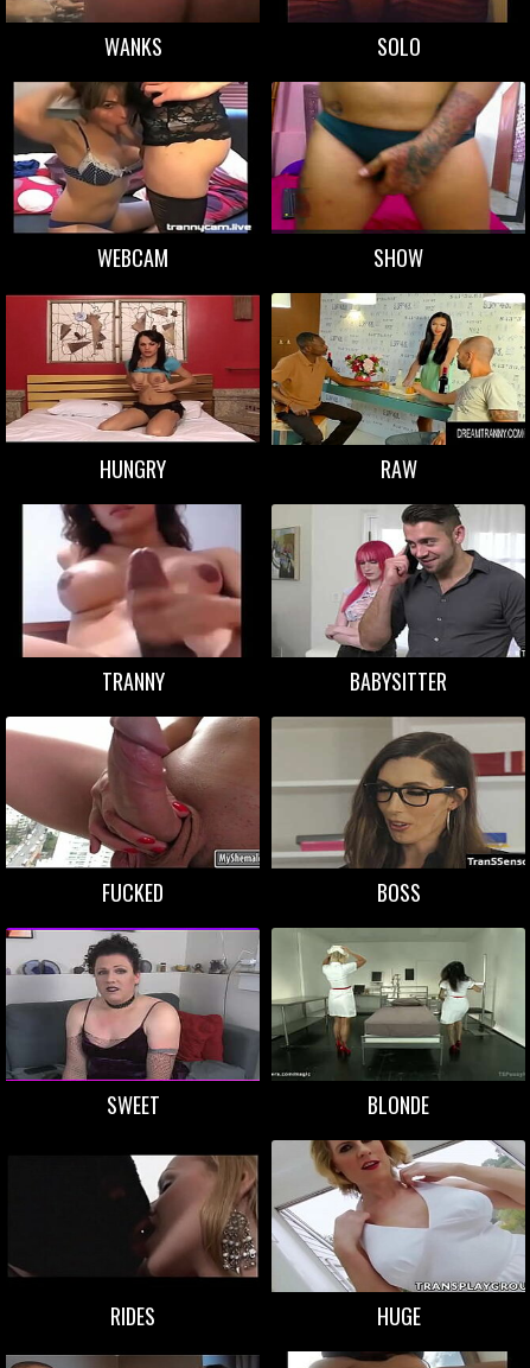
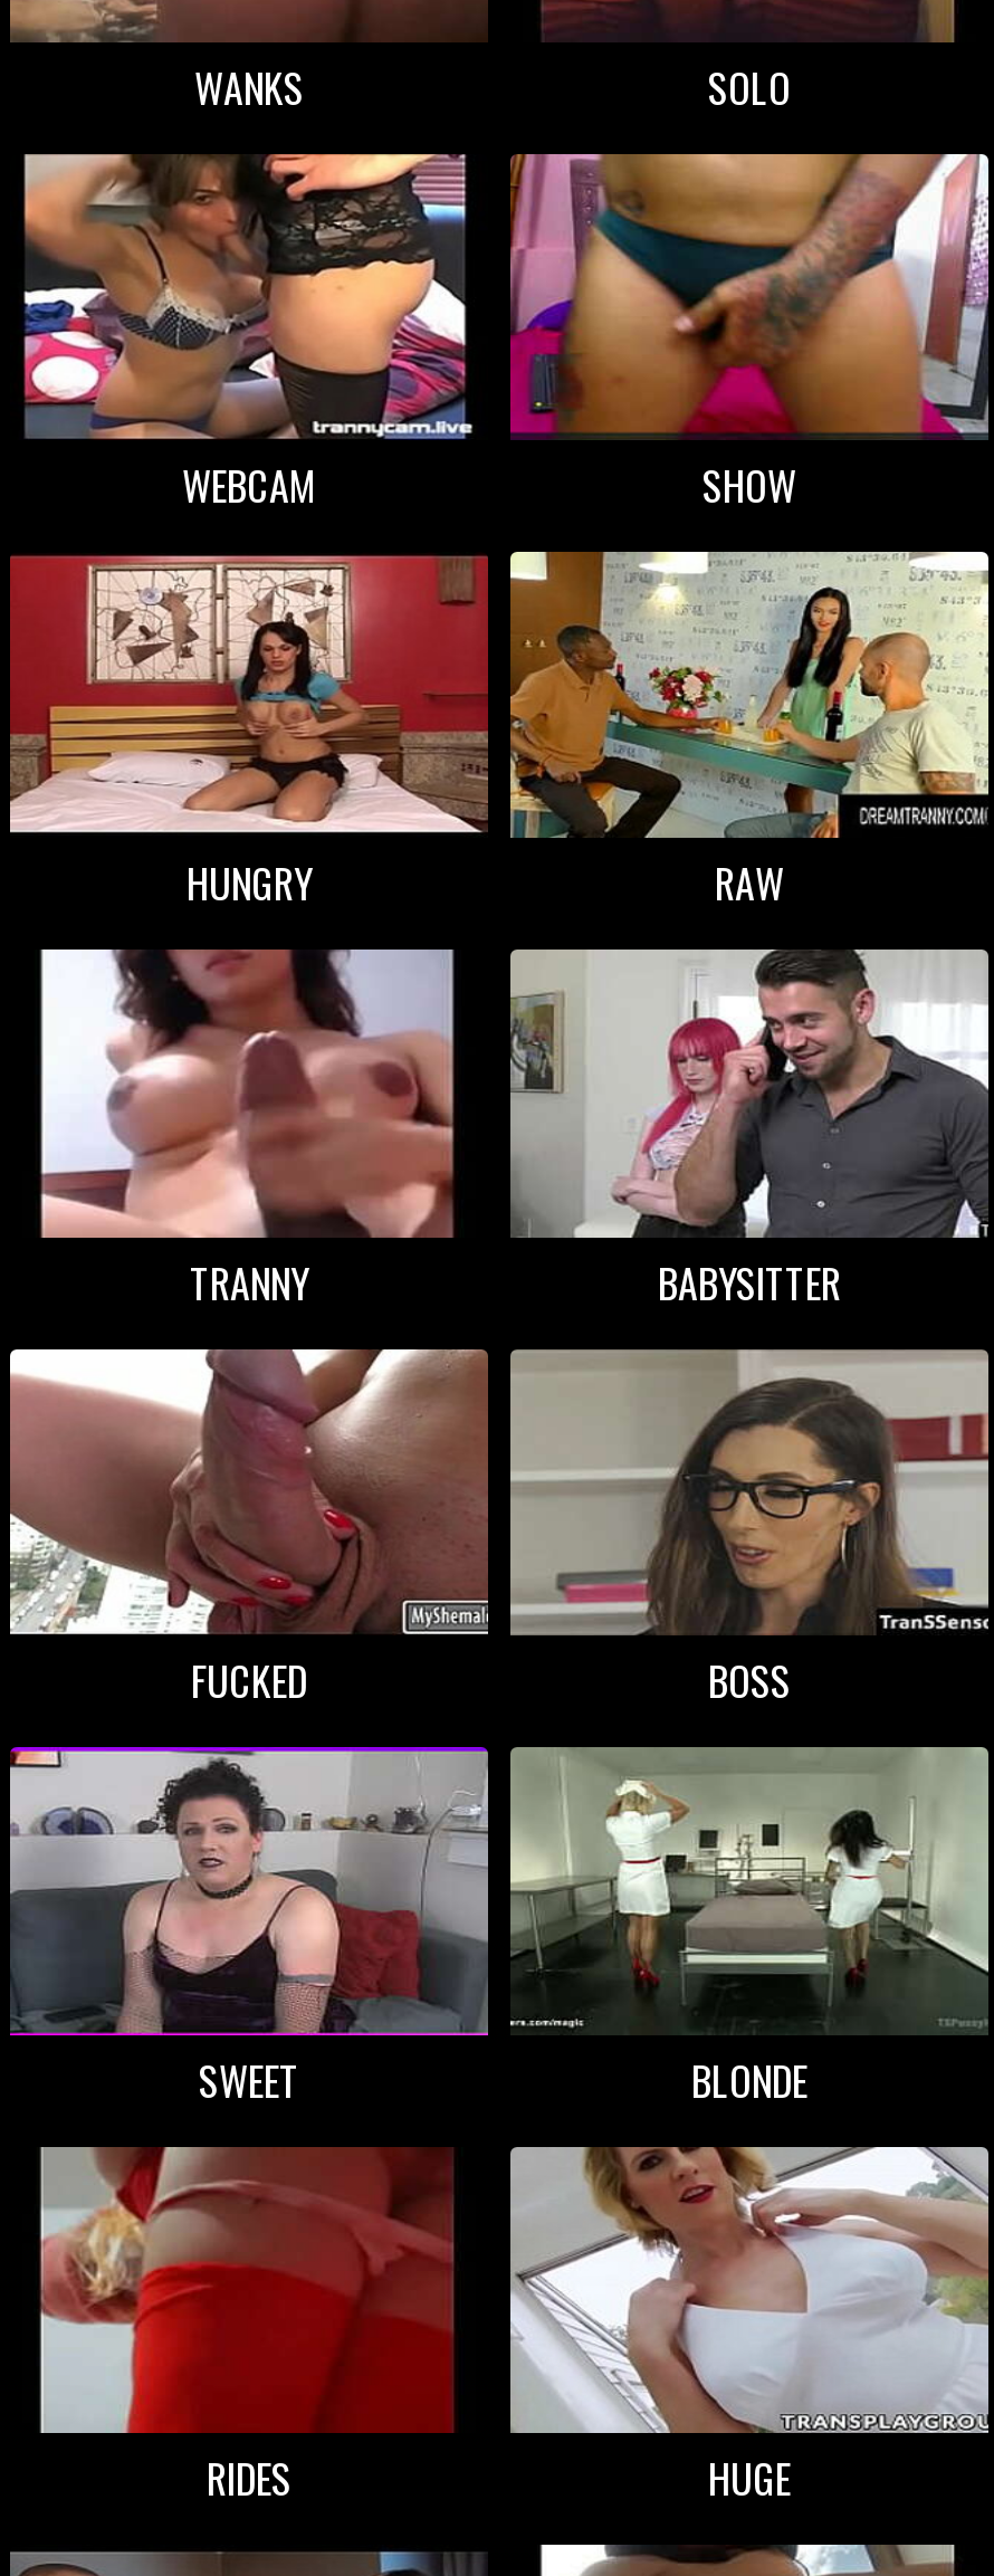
[8,1140,260,1292] [image] -> [19,2145,486,2435] [image]

